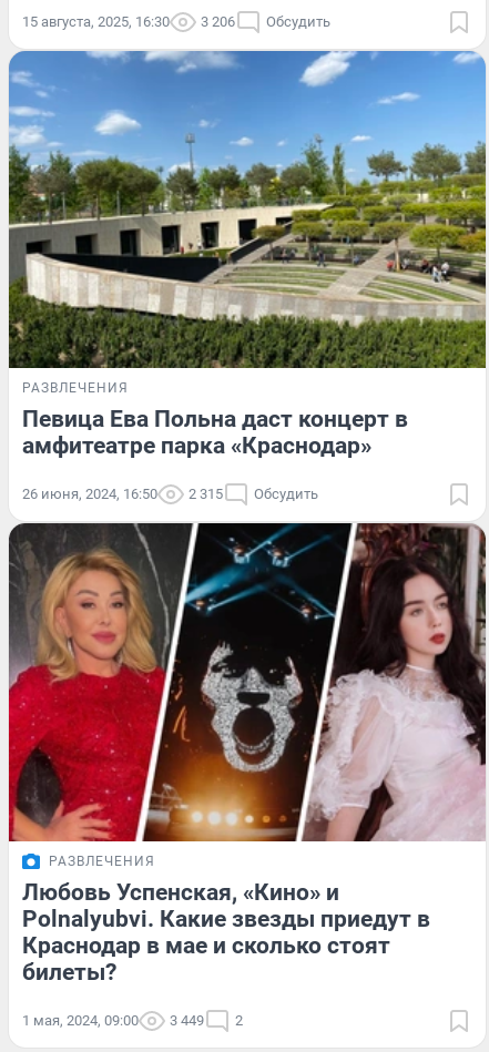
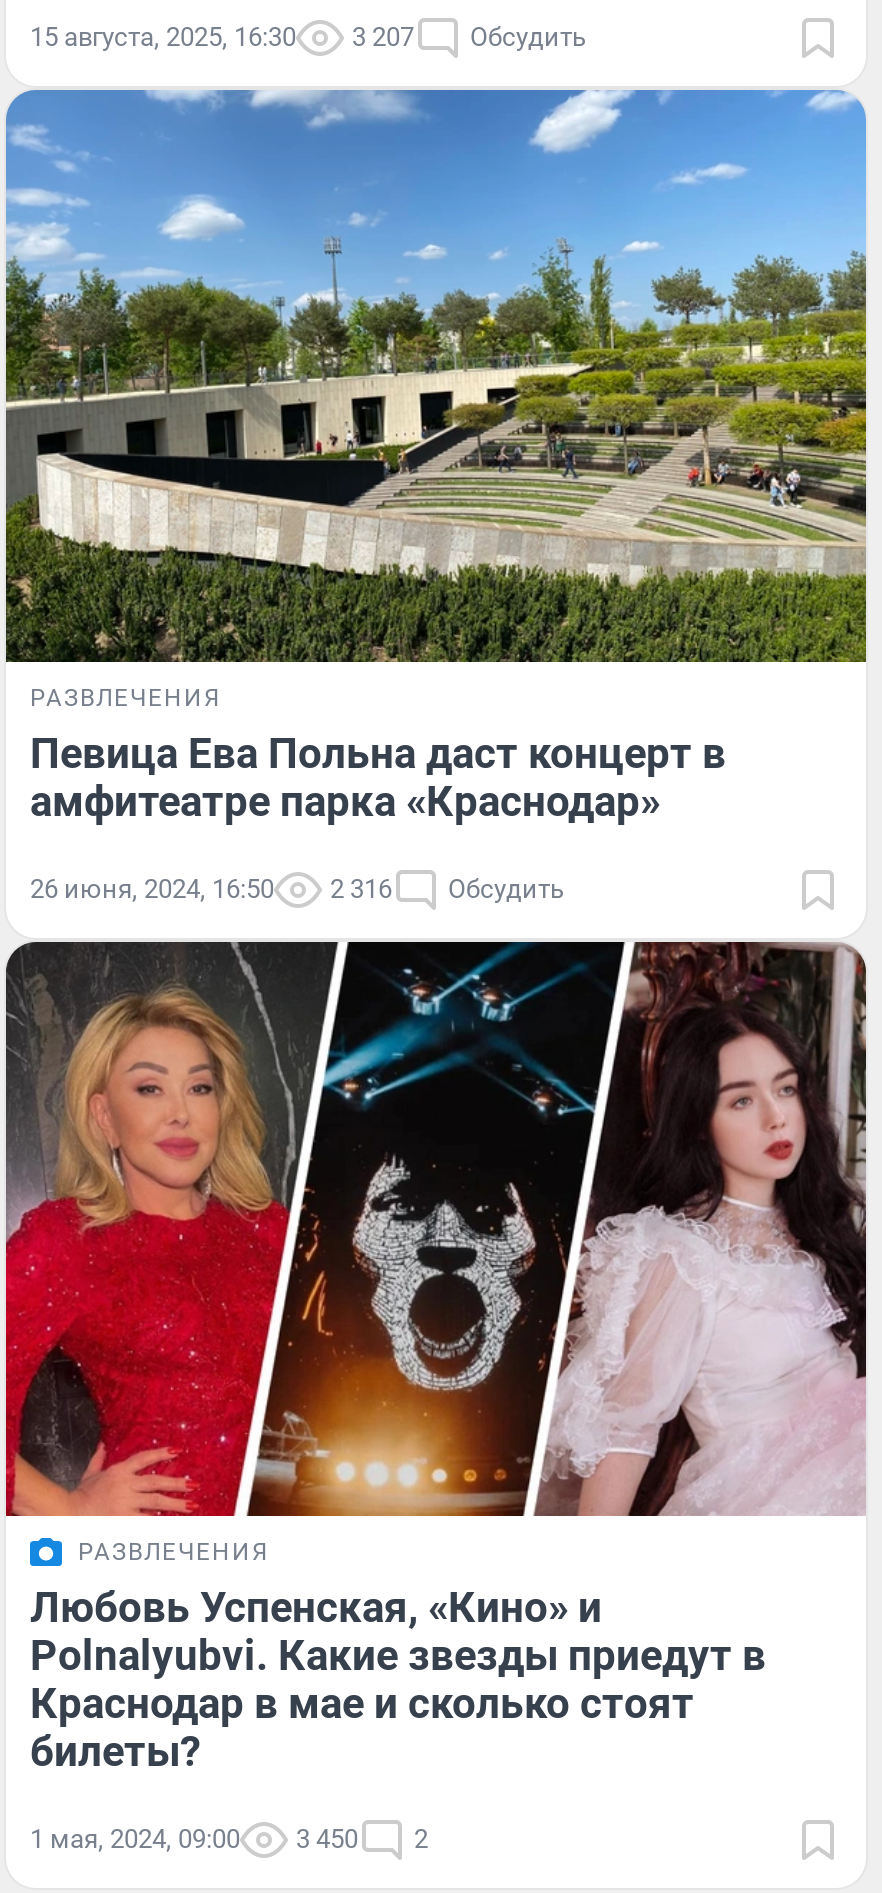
[22,13,330,30] 15 августа, 2025, 16:30 3 206 Обсудить -> [30,21,586,51] 15 августа, 2025, 16:30 3 207 Обсудить
[22,486,318,502] 26 июня, 2024, 16:50 2 315 Обсудить -> [30,875,564,905] 26 июня, 2024, 16:50 2 316 Обсудить
[22,1012,243,1029] 1 мая, 2024, 09:00 3 449 2 -> [30,1824,428,1854] 1 мая, 2024, 09:00 3 450 2

